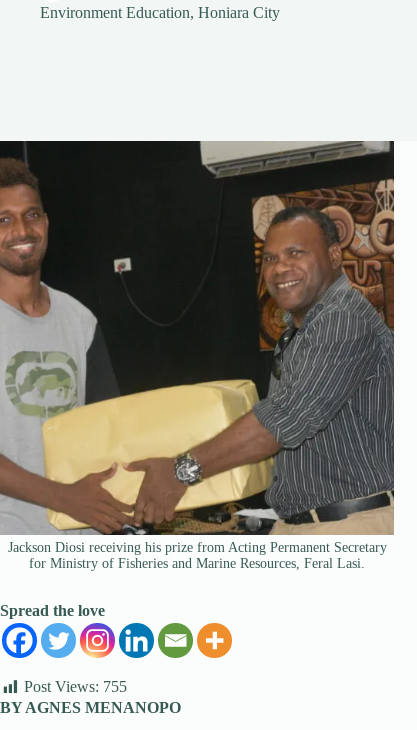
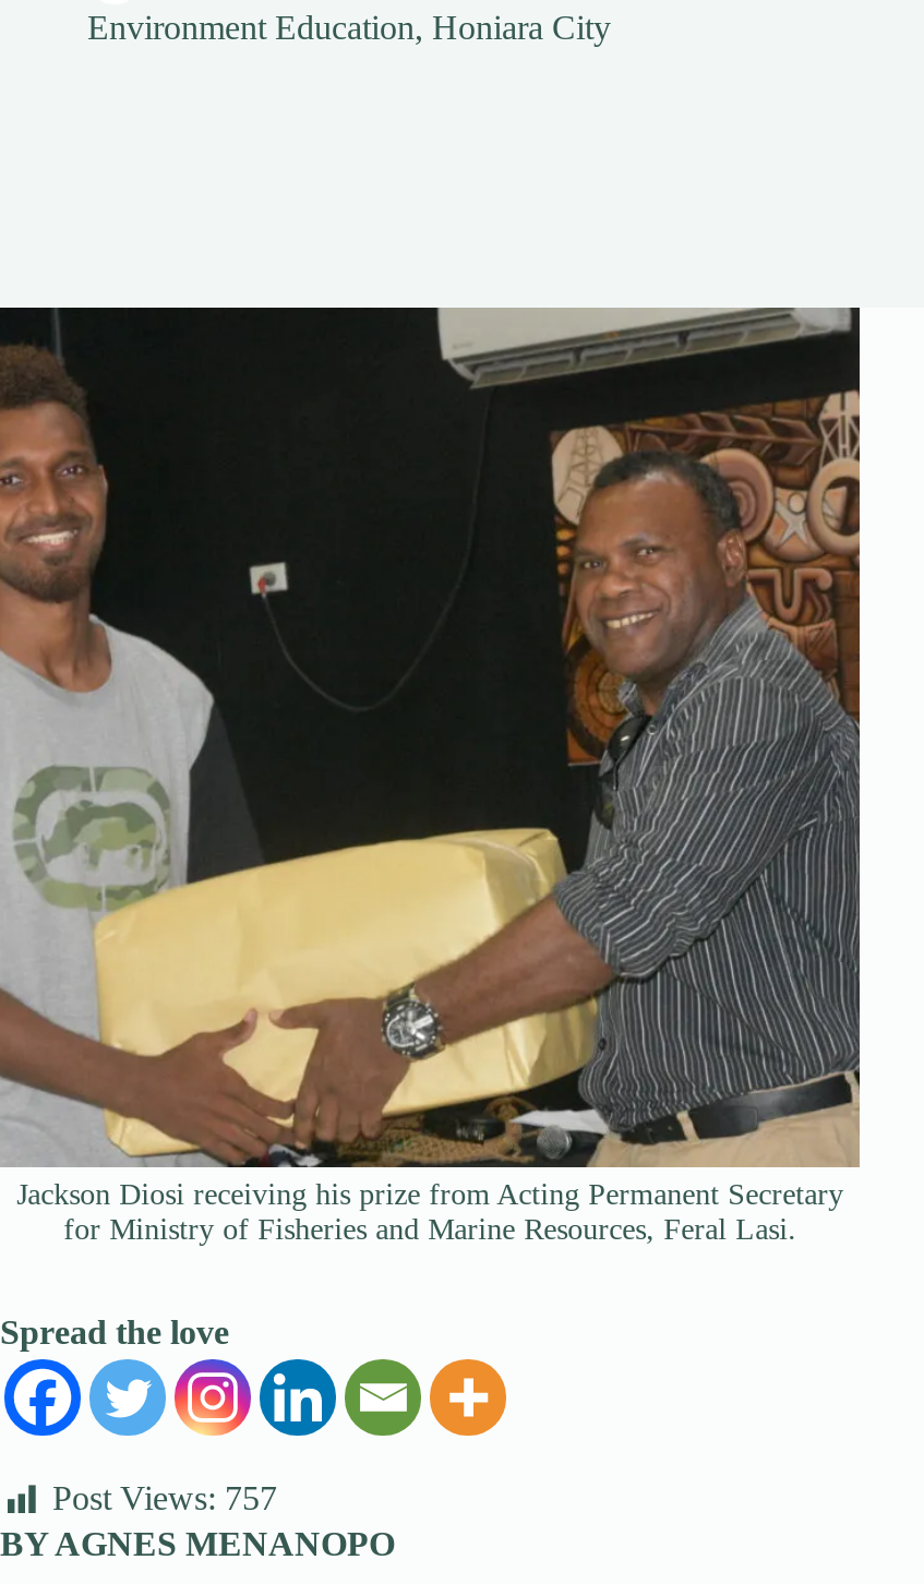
[24,678,127,695] Post Views: 755 -> [52,1480,277,1517] Post Views: 757

